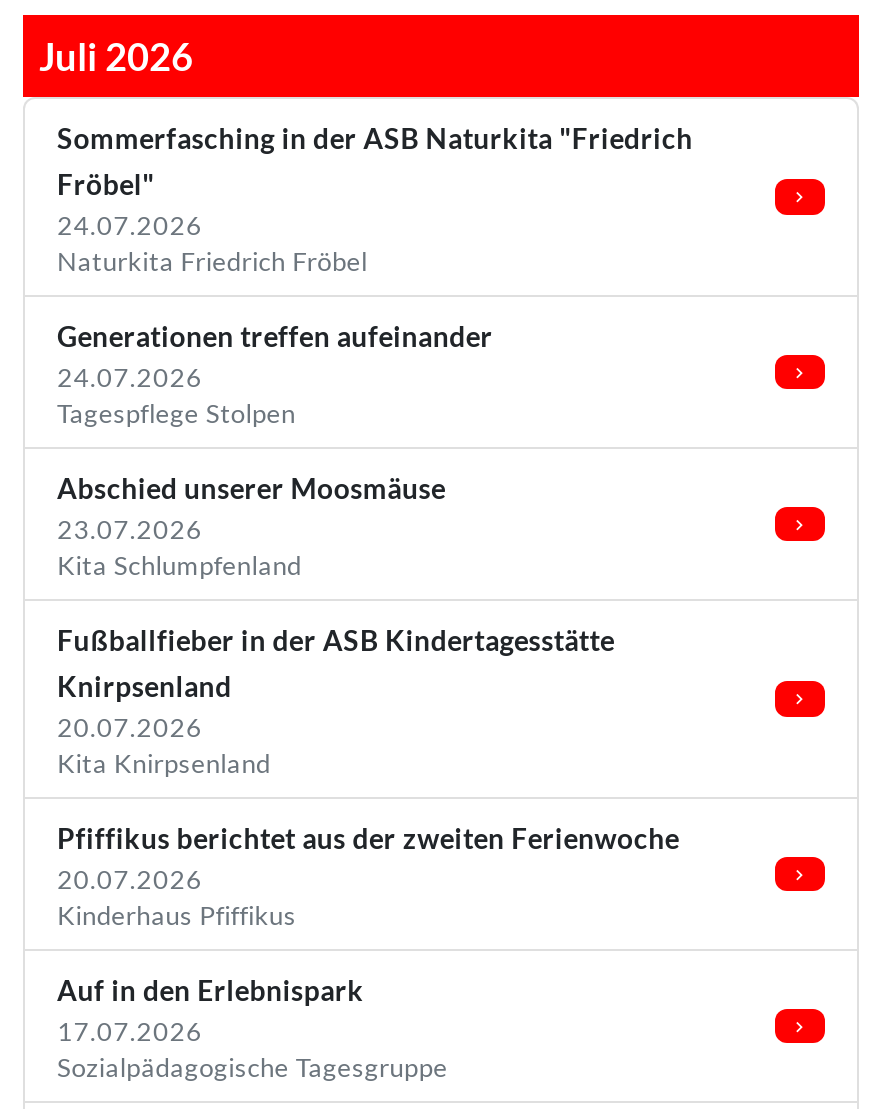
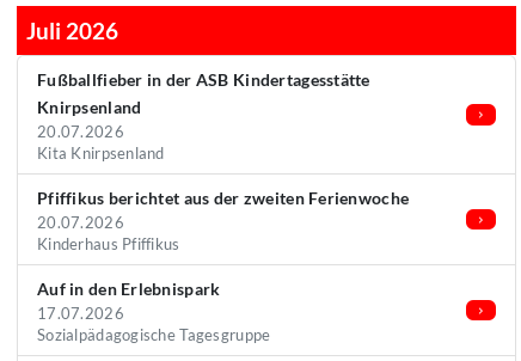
[57,121,693,581] Sommerfasching in der ASB Naturkita "Friedrich | Fröbel" | 24.07.2026 | Naturkita Friedrich Fröbel | Generationen treffen aufeinander | 24.07.2026 | Tagespflege Stolpen | Abschied unserer Moosmäuse | 23.07.2026 | Kita Schlumpfenland -> none

